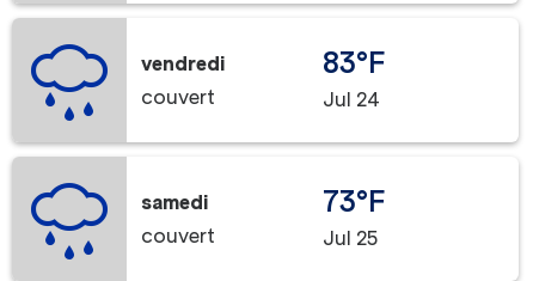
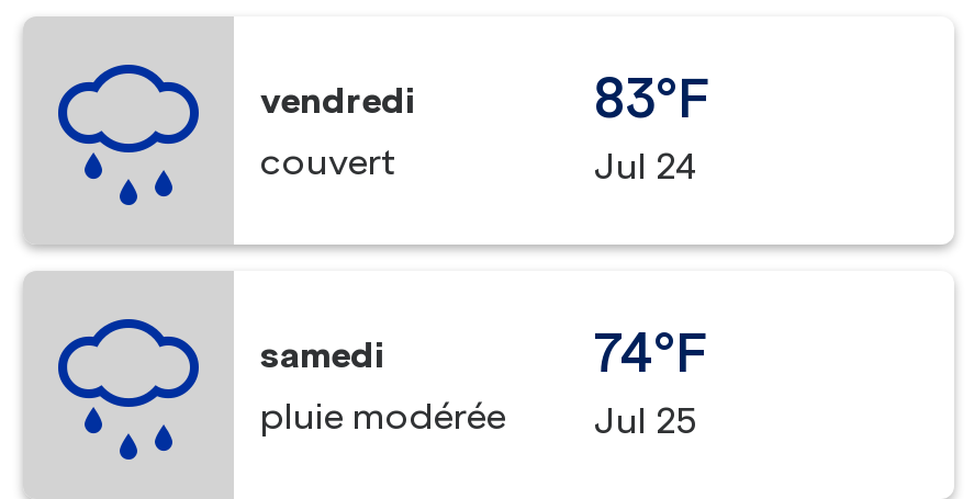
[323,183,386,220] 73°F -> [594,319,708,387] 74°F
[141,224,215,248] couvert -> [260,394,506,438] pluie modérée

